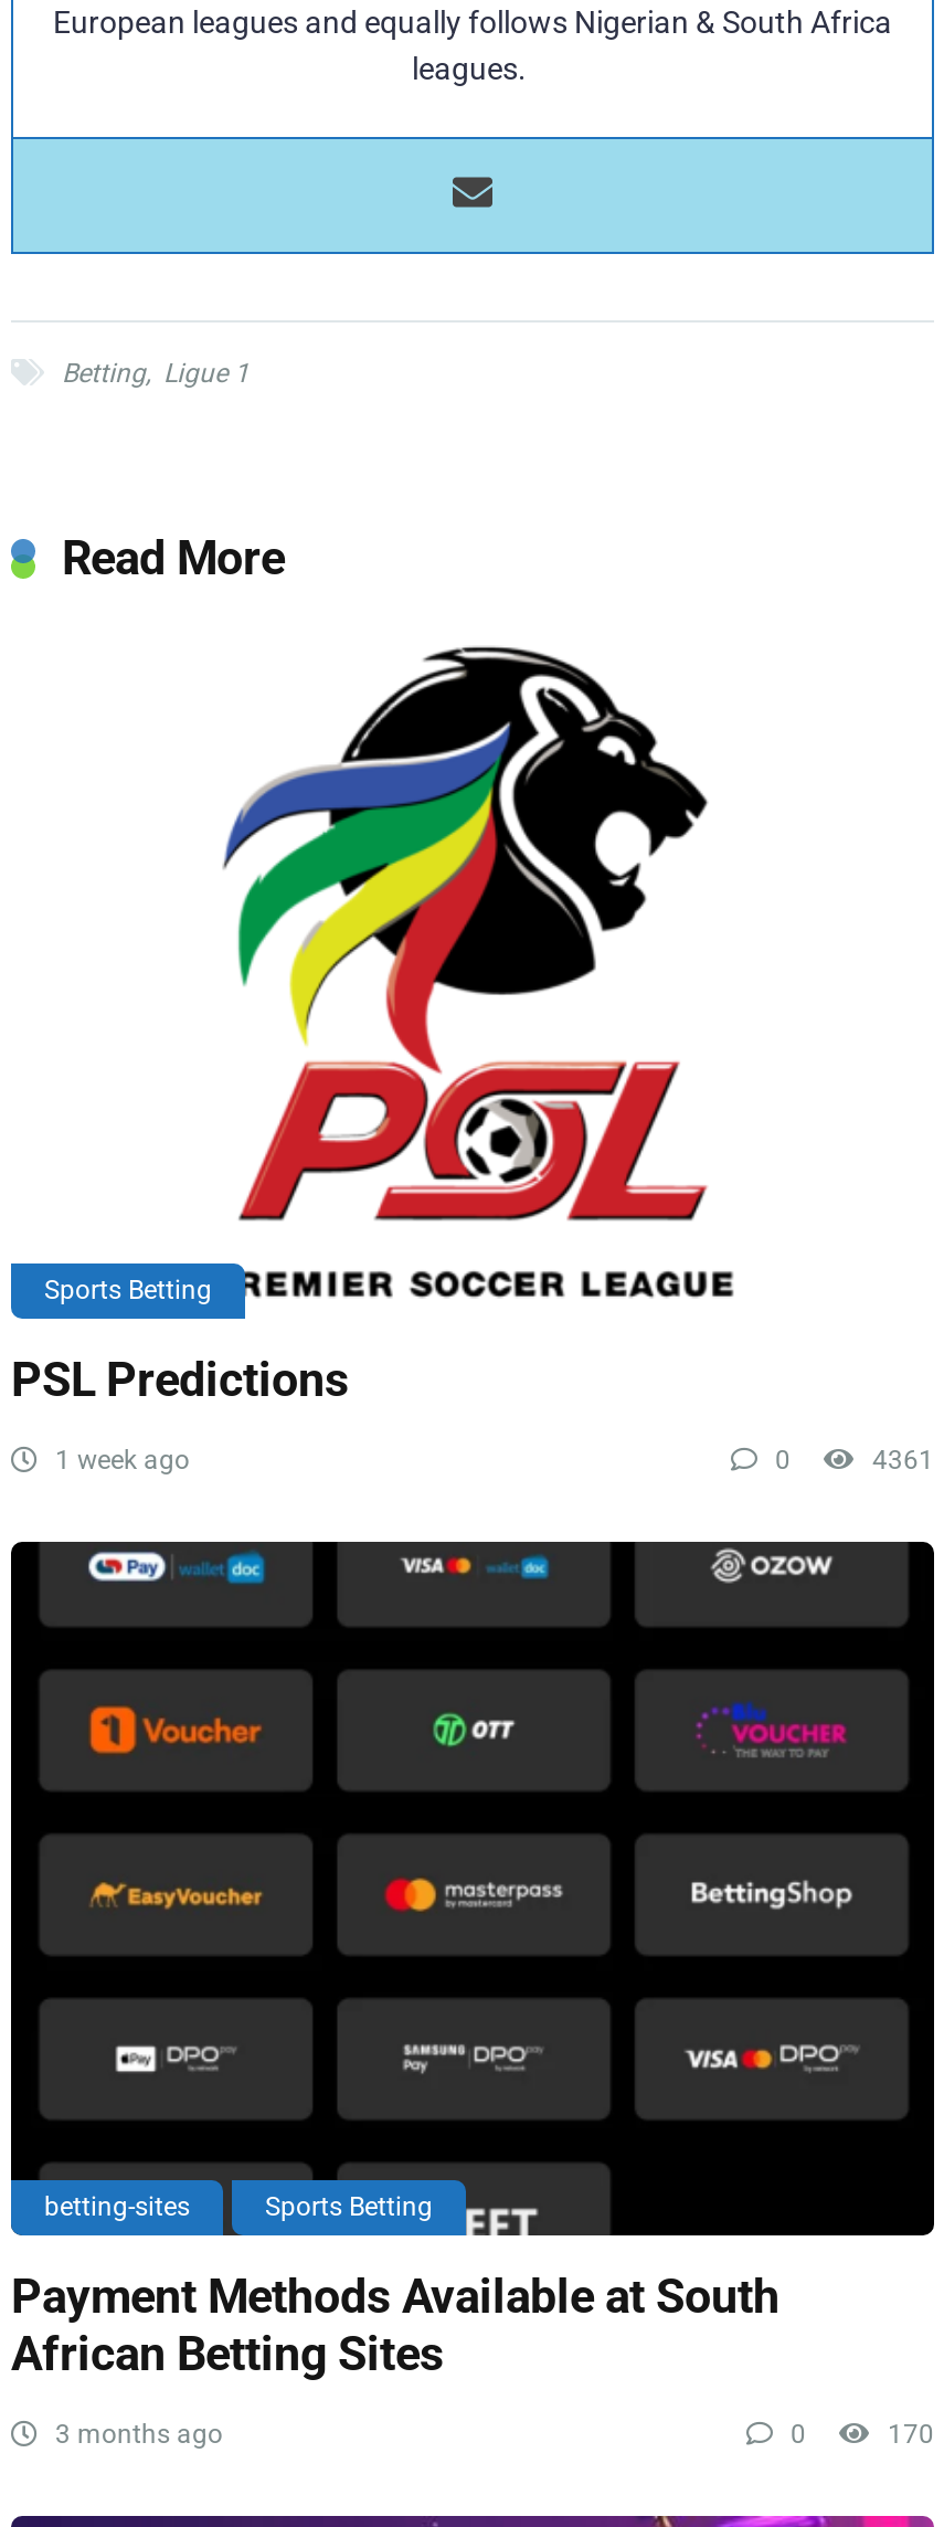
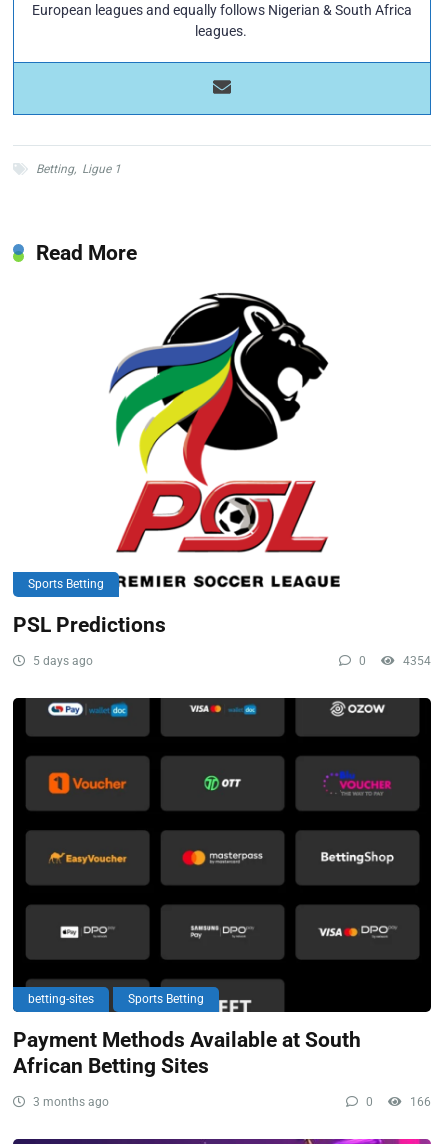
[49,1445,190,1476] 1 week ago -> [30,654,93,668] 5 days ago
[866,1445,934,1476] 4361 -> [400,654,431,668] 4354
[881,2419,934,2450] 170 -> [407,1095,431,1109] 166

